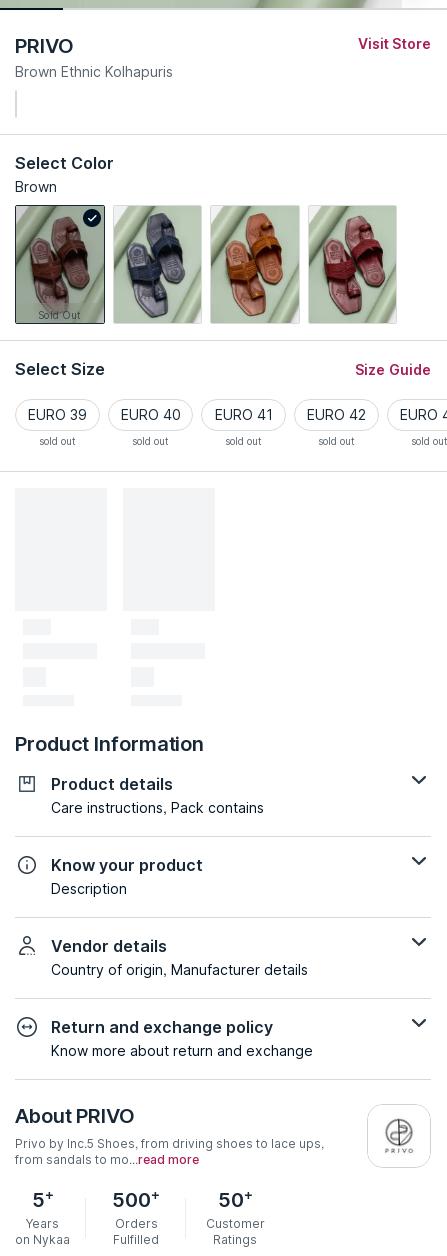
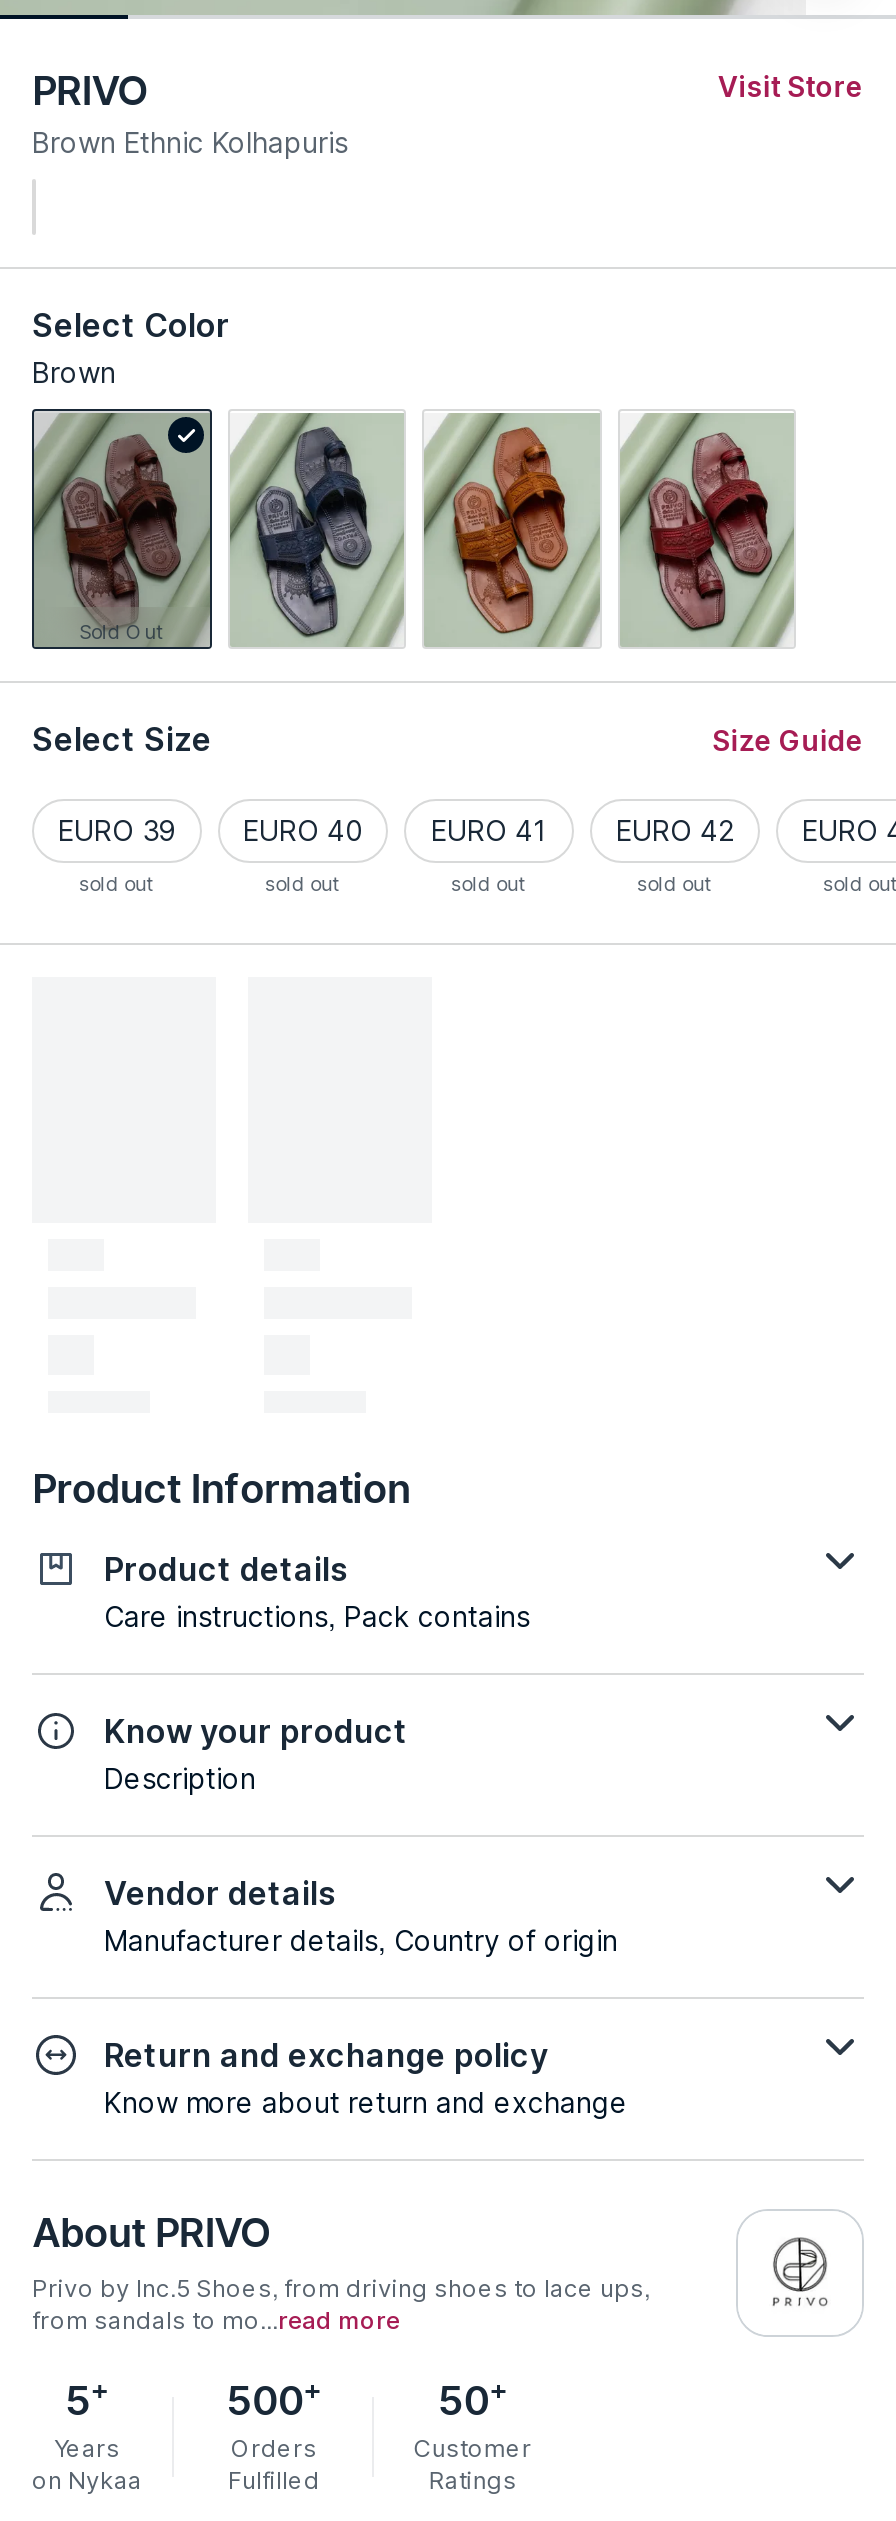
[51,961,308,978] Country of origin, Manufacturer details -> [104,1922,618,1956] Manufacturer details, Country of origin

